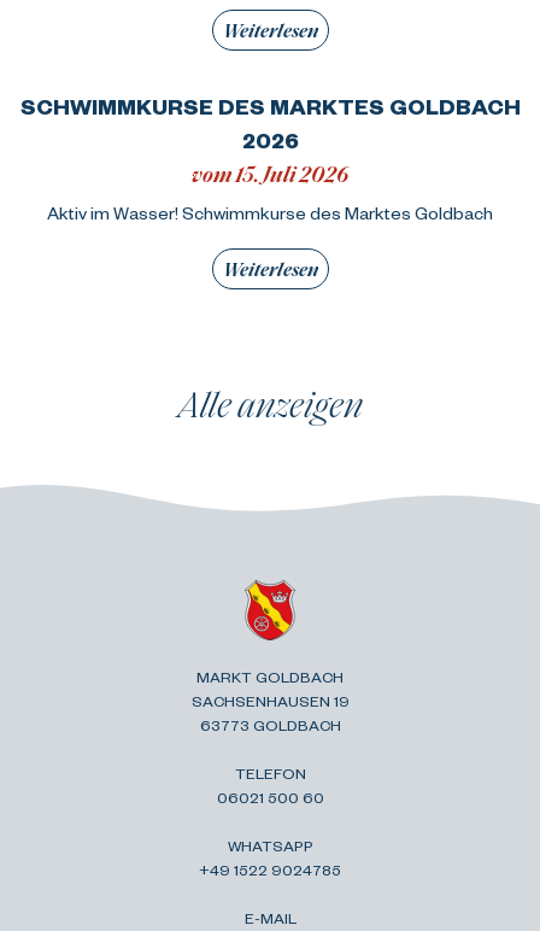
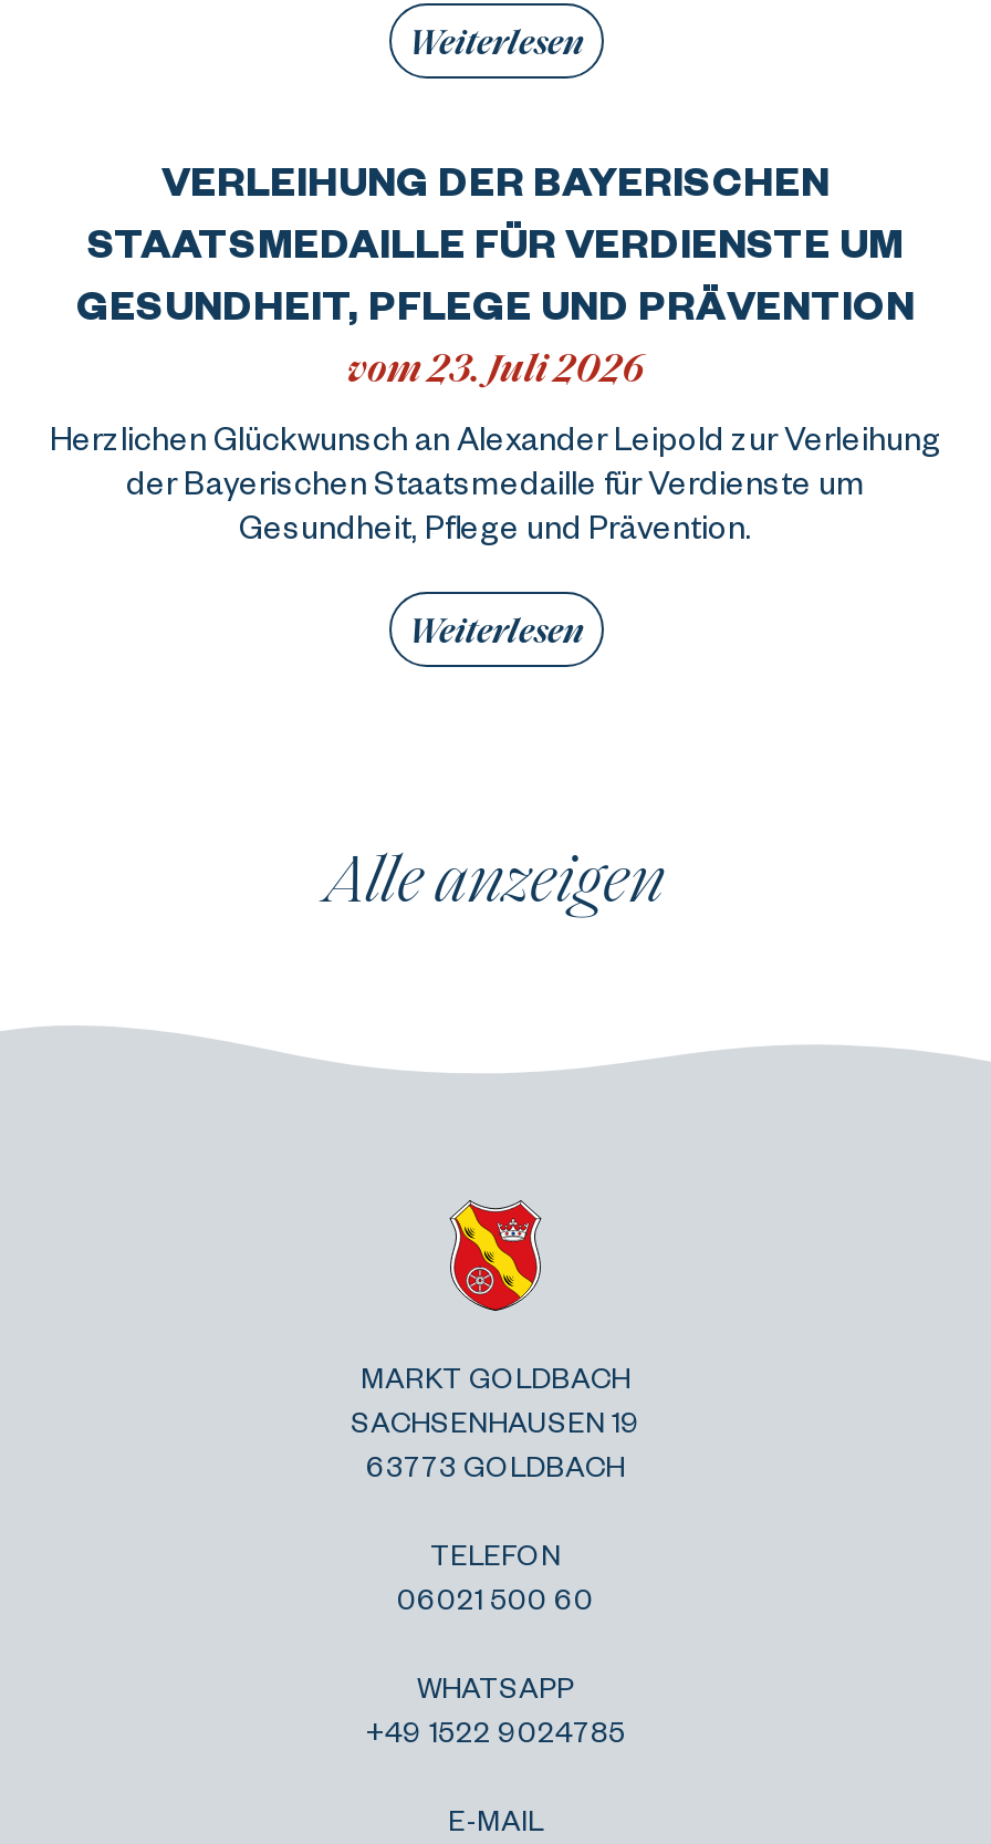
[20,91,520,188] SCHWIMMKURSE DES MARKTES GOLDBACH | 2026 | vom 15. Juli 2026 -> [76,153,915,392] VERLEIHUNG DER BAYERISCHEN | STAATSMEDAILLE FÜR VERDIENSTE UM | GESUNDHEIT, PFLEGE UND PRÄVENTION | vom 23. Juli 2026
[47,201,493,223] Aktiv im Wasser! Schwimmkurse des Marktes Goldbach -> [50,416,941,544] Herzlichen Glückwunsch an Alexander Leipold zur Verleihung | der Bayerischen Staatsmedaille für Verdienste um | Gesundheit, Pflege und Prävention.

